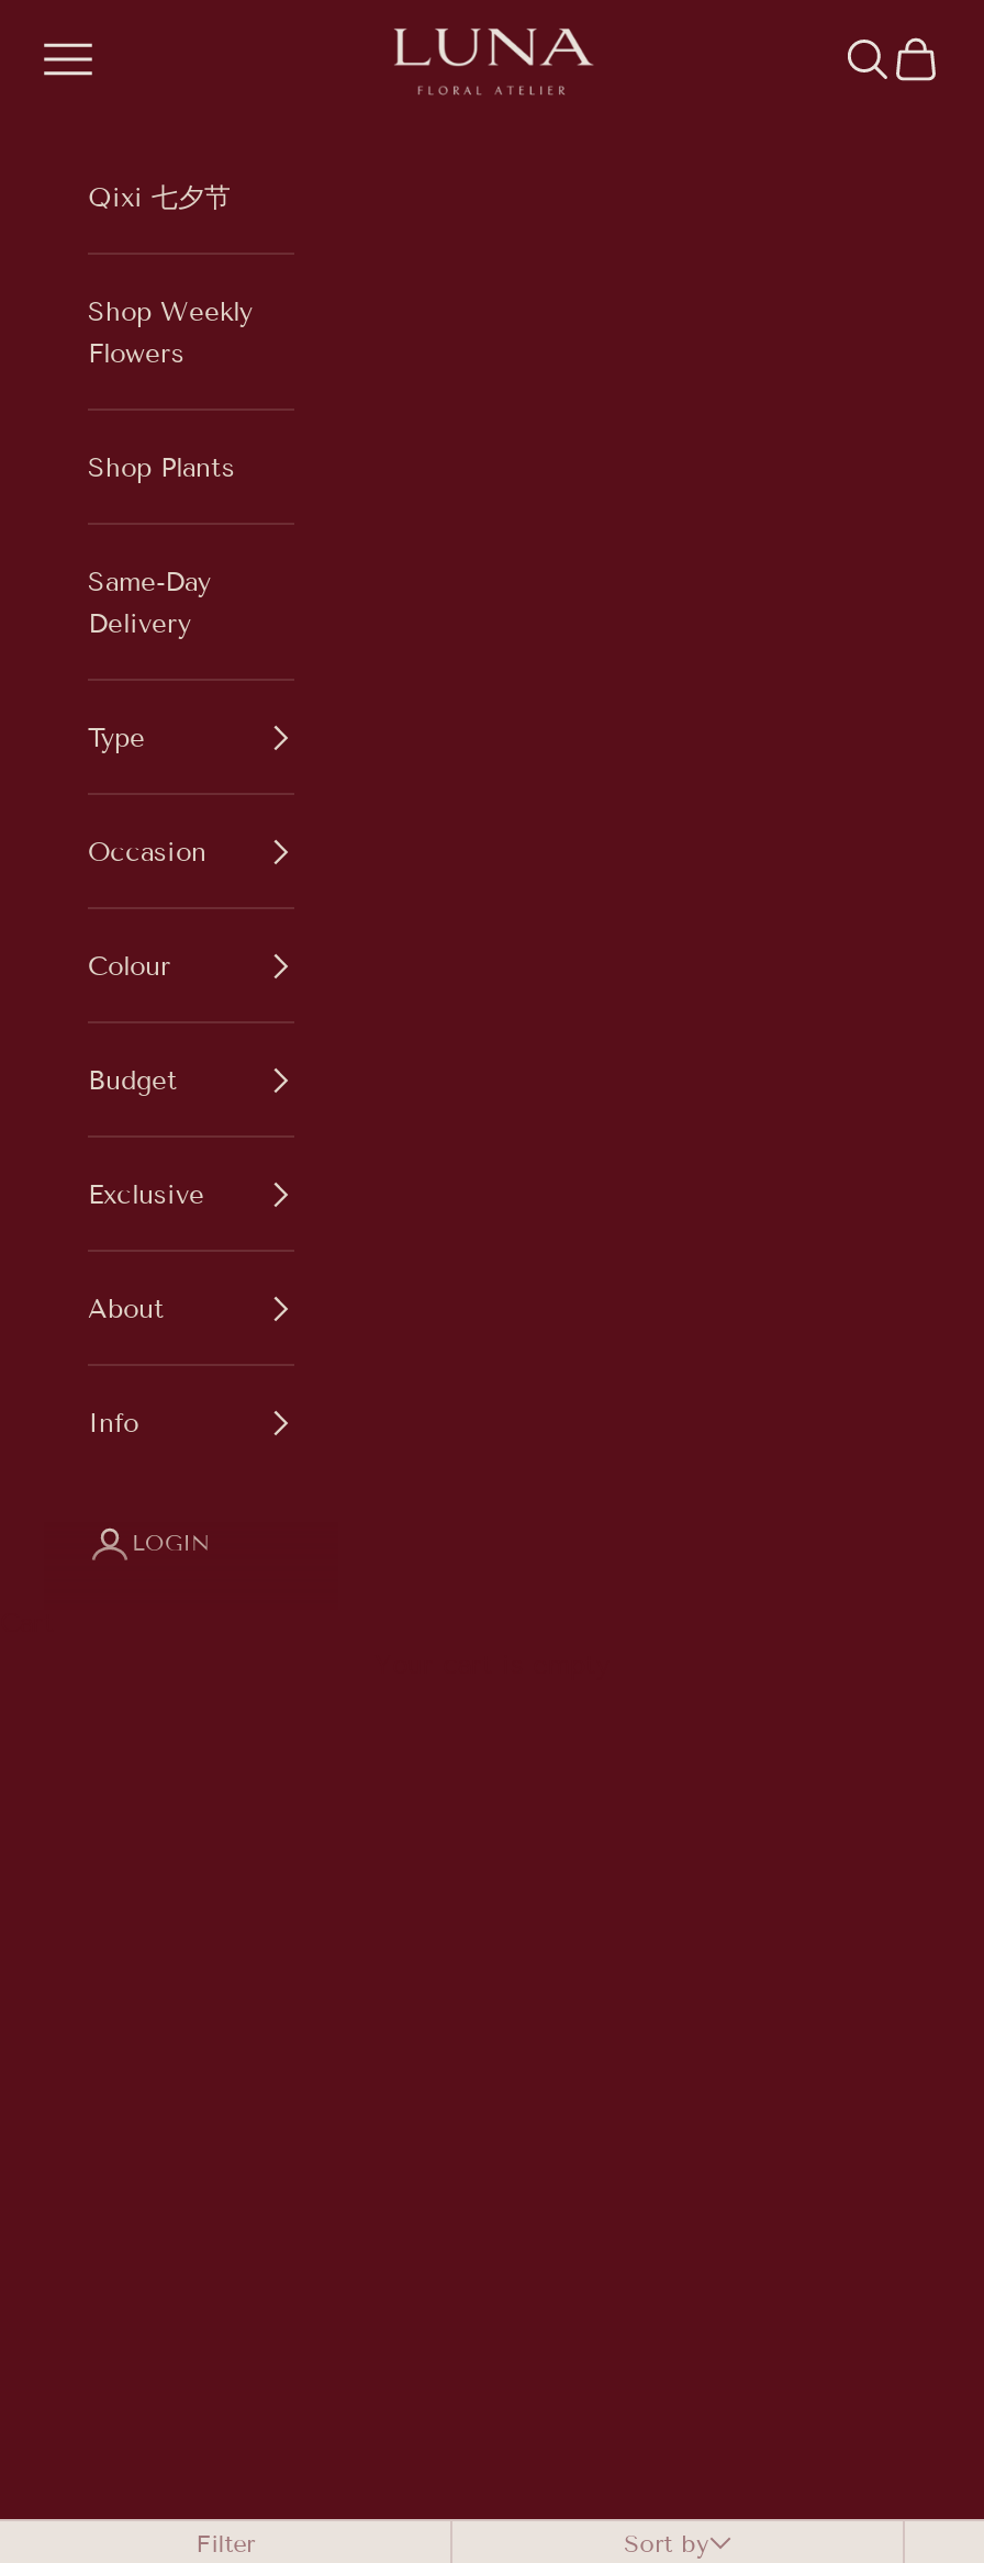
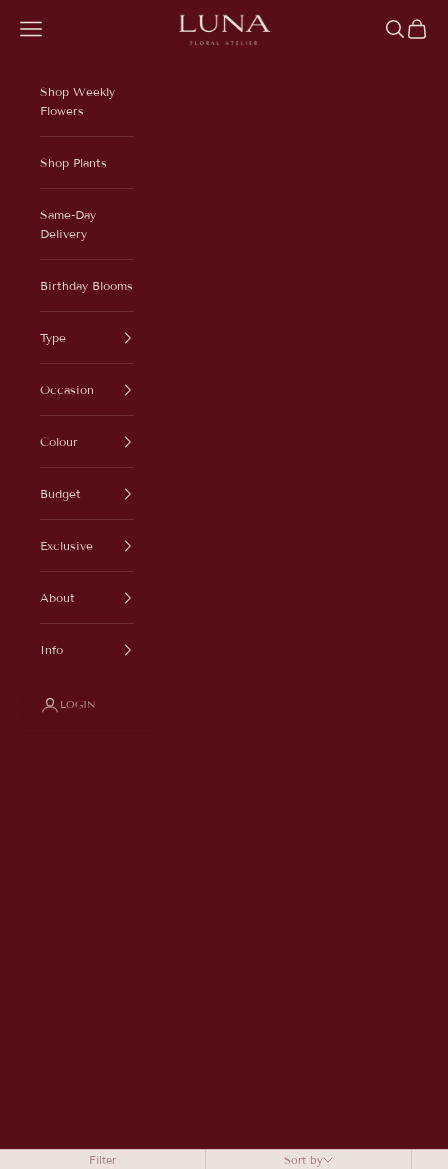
[88,180,231,213] Qixi 七夕节 -> none
moved [88,295,253,639] -> [40,84,115,241]: Shop Weekly | Flowers | Shop Plants | Same-Day | Delivery
none -> [40,278,133,293] Birthday Blooms

